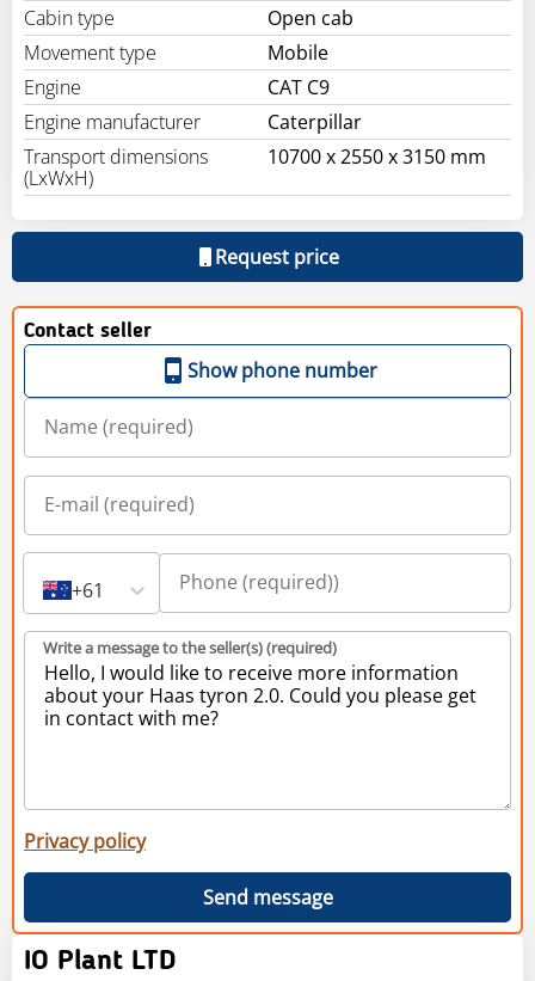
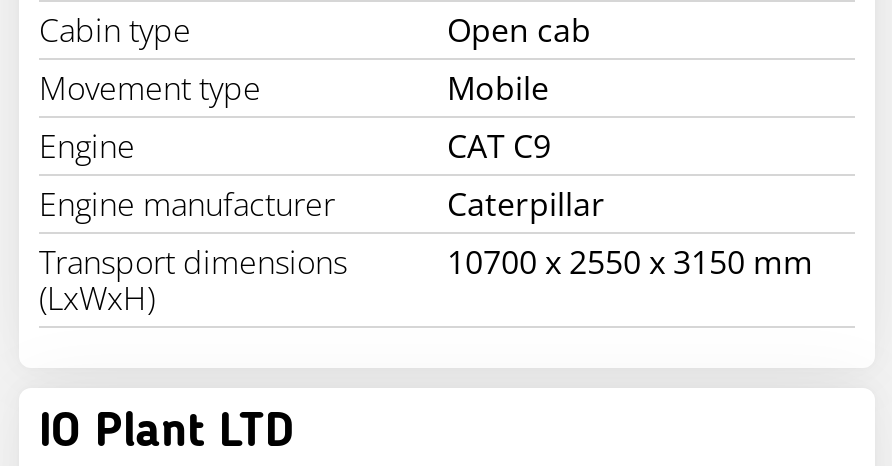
[11,243,524,936] [image] | Request price | Contact seller | Show phone number -> none
[43,577,337,658] +61 | Write a message to the seller(s) (required) -> none
[24,828,333,910] Privacy policy | Send message -> none

